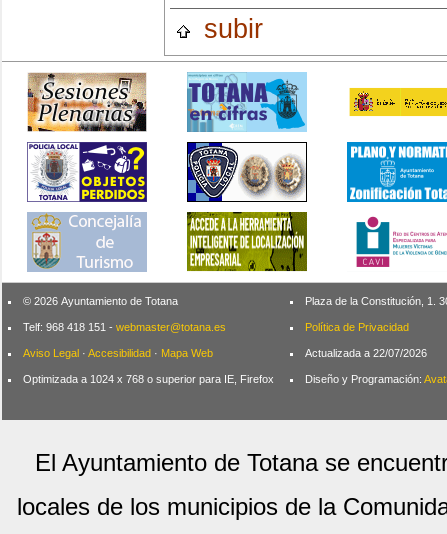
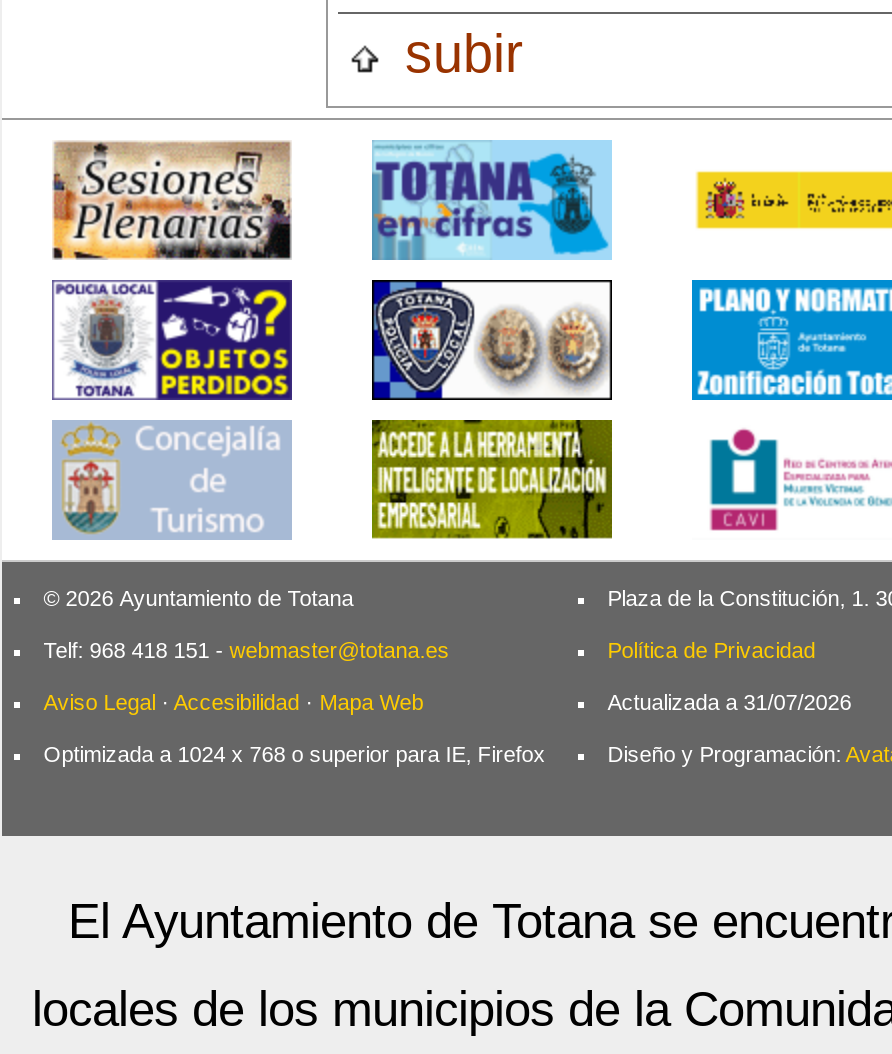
[305,347,427,359] Actualizada a 22/07/2026 -> [607,690,851,714] Actualizada a 31/07/2026

